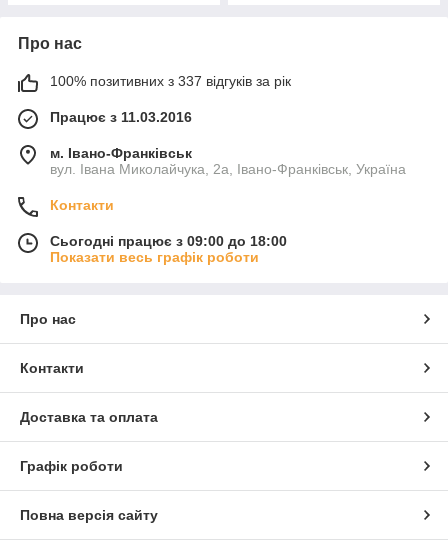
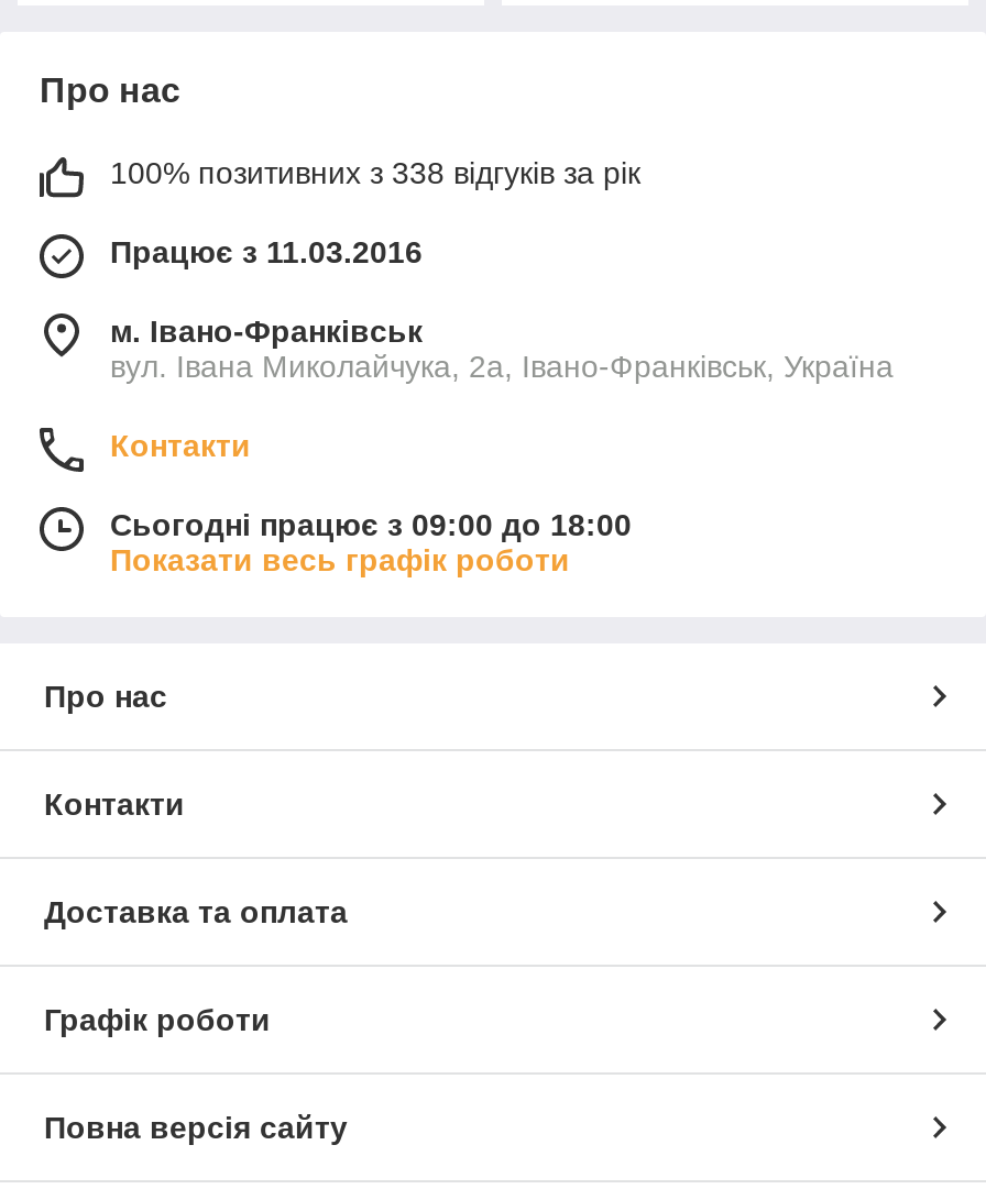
[50,73,291,89] 100% позитивних з 337 відгуків за рік -> [110,155,640,190] 100% позитивних з 338 відгуків за рік

